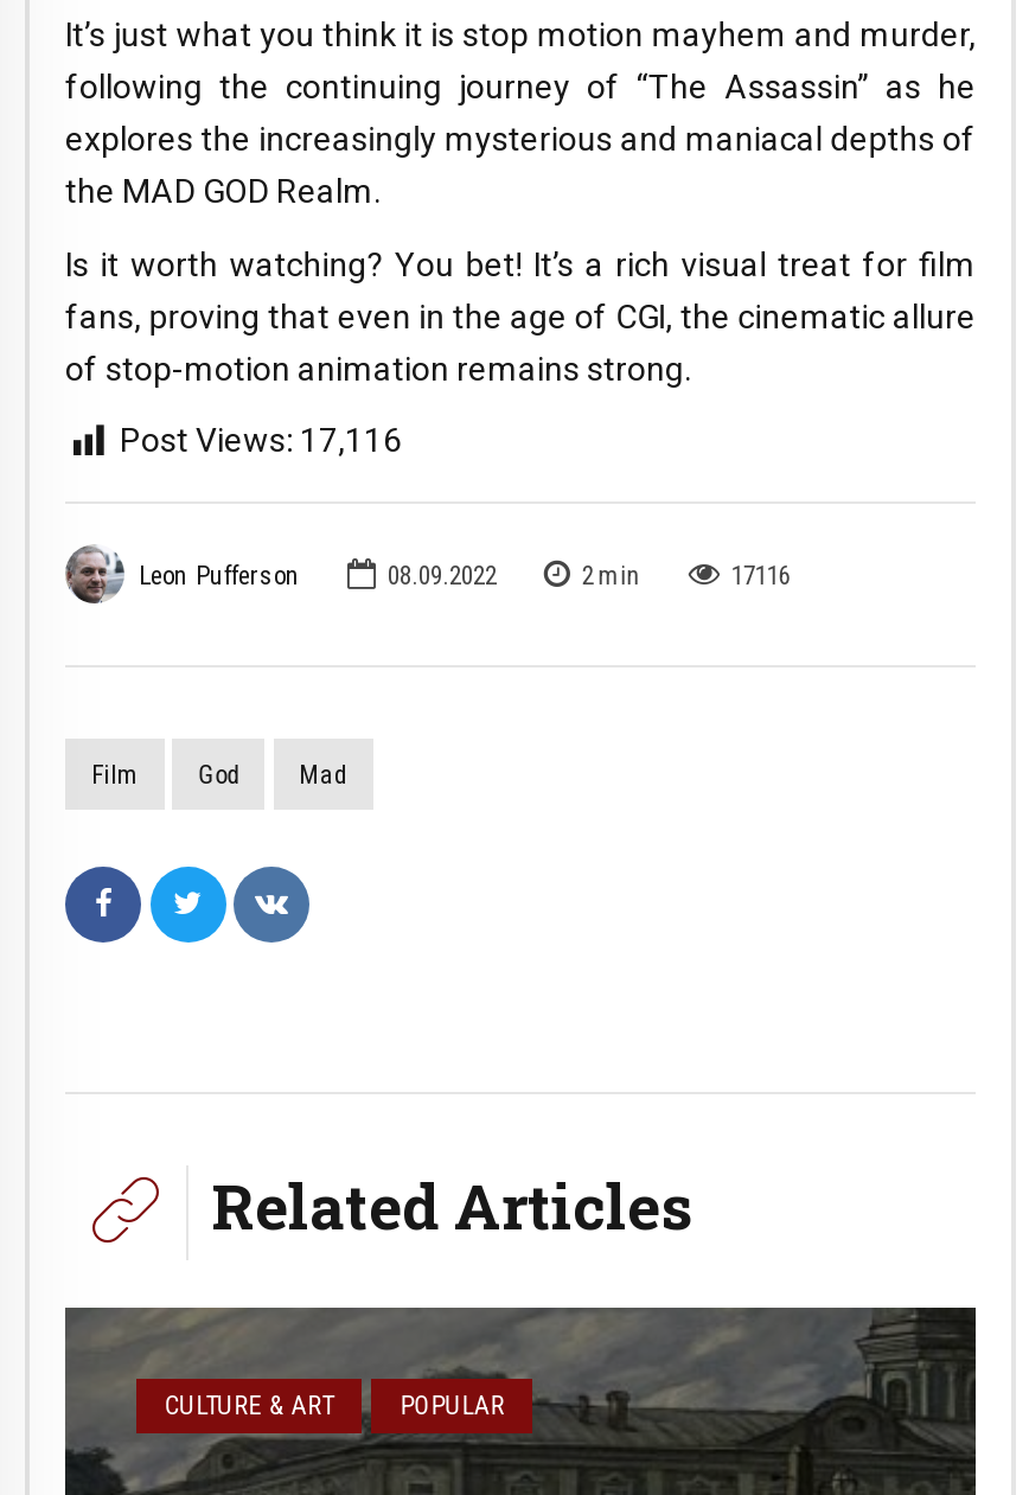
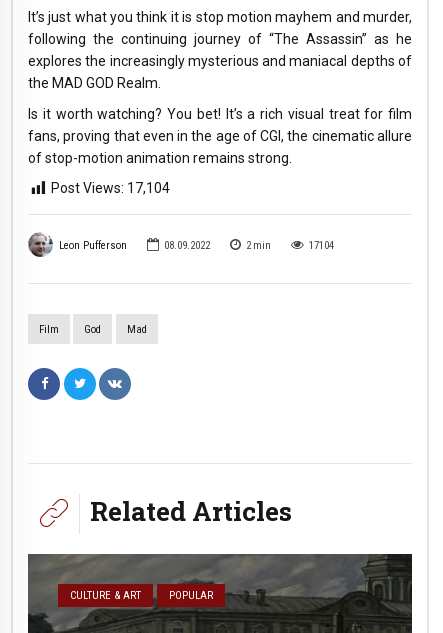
[120,422,402,460] Post Views: 17,116 -> [51,180,170,196] Post Views: 17,104
[731,560,790,591] 17116 -> [309,239,334,252] 17104

